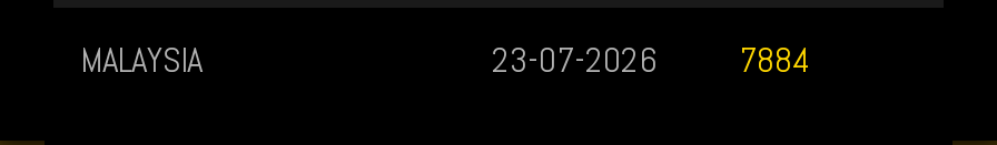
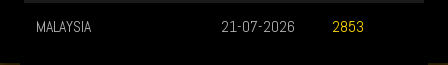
[492,38,657,82] 23-07-2026 -> [221,16,295,36] 21-07-2026
[739,39,810,83] 7884 -> [332,17,364,37] 2853

